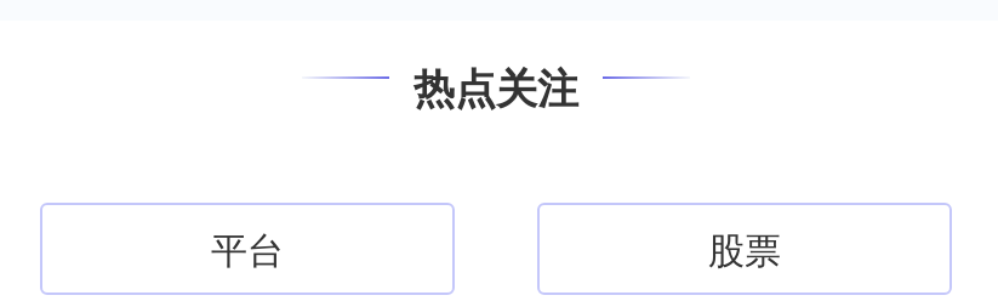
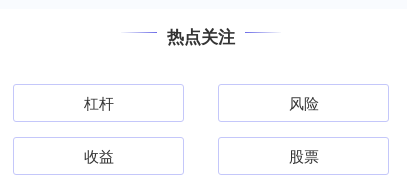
[211,222,284,273] 平台 -> [83,92,318,166] 杠杆 | 风险 | 收益

